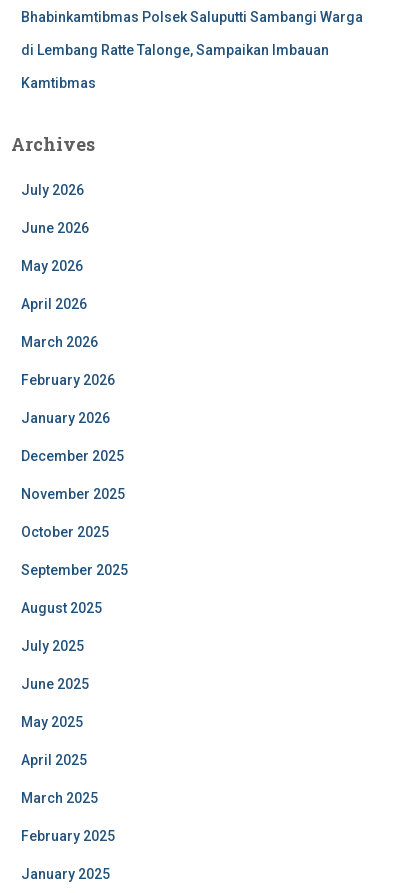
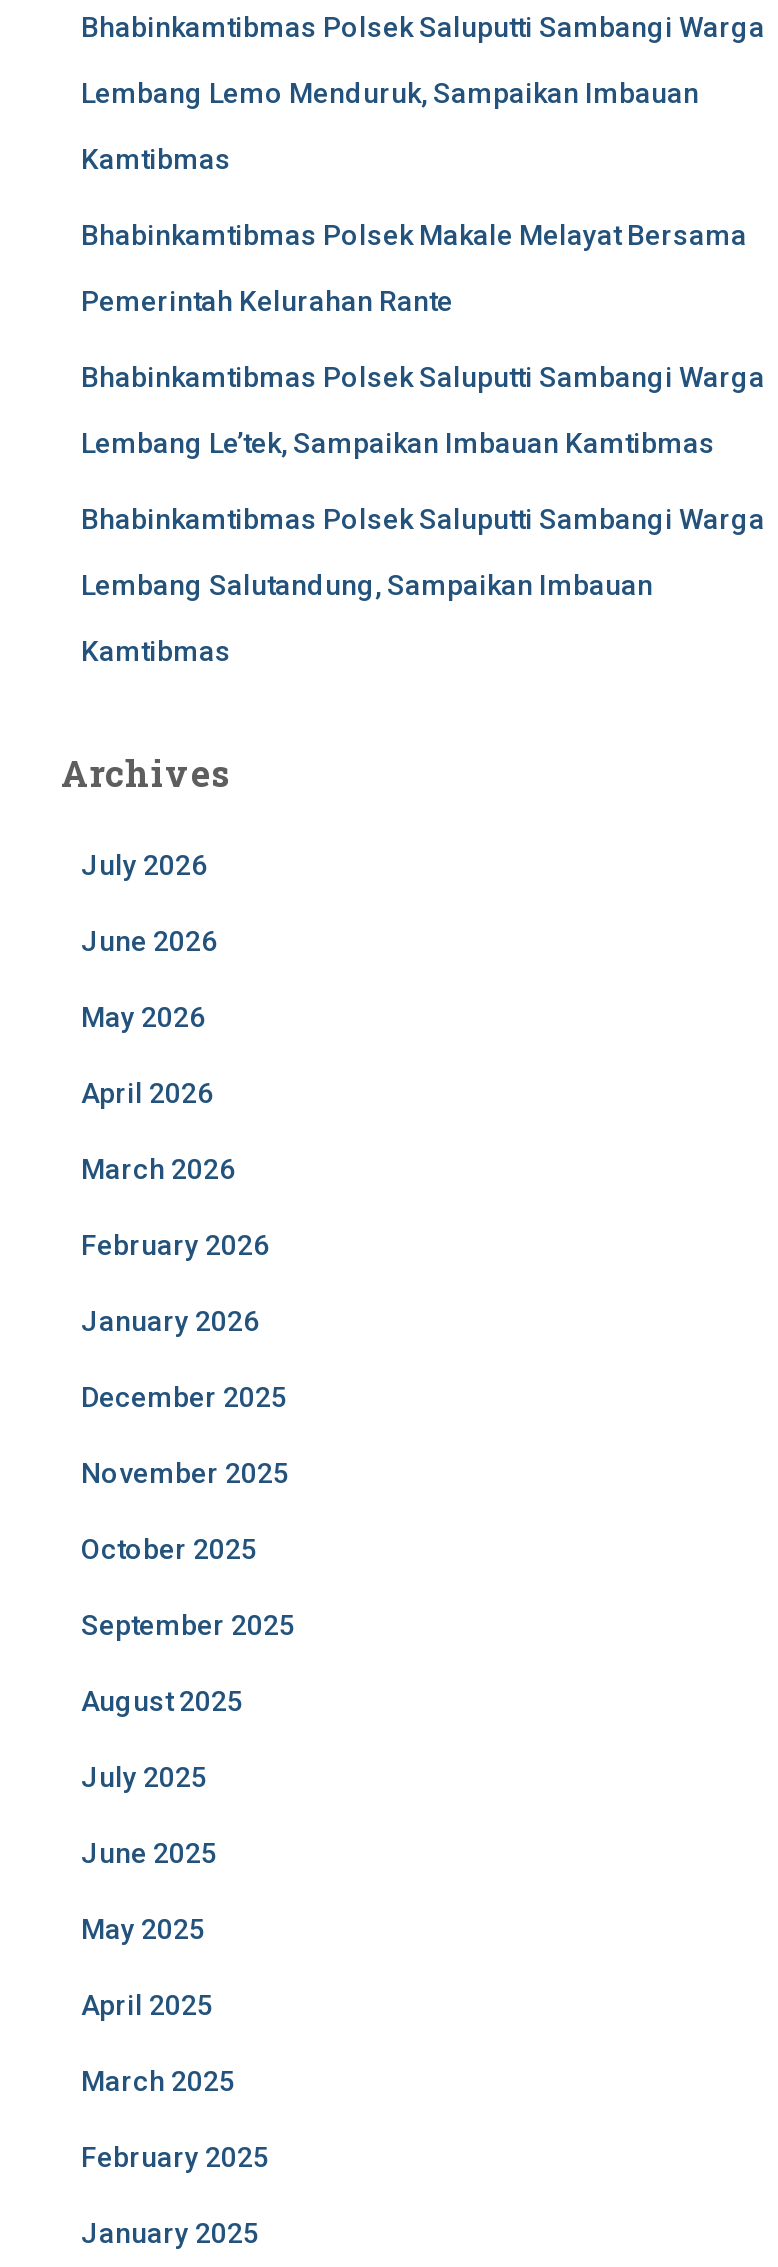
[21,42,329,58] di Lembang Ratte Talonge, Sampaikan Imbauan -> [81,77,765,601] Lembang Lemo Menduruk, Sampaikan Imbauan | Kamtibmas | Bhabinkamtibmas Polsek Makale Melayat Bersama | Pemerintah Kelurahan Rante | Bhabinkamtibmas Polsek Saluputti Sambangi Warga | Lembang Le’tek, Sampaikan Imbauan Kamtibmas | Bhabinkamtibmas Polsek Saluputti Sambangi Warga | Lembang Salutandung, Sampaikan Imbauan

